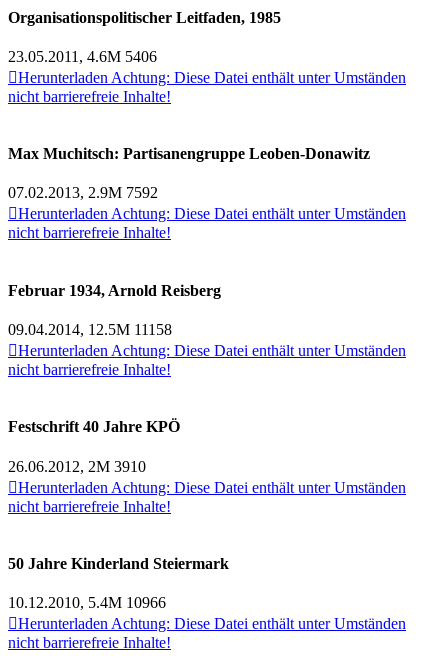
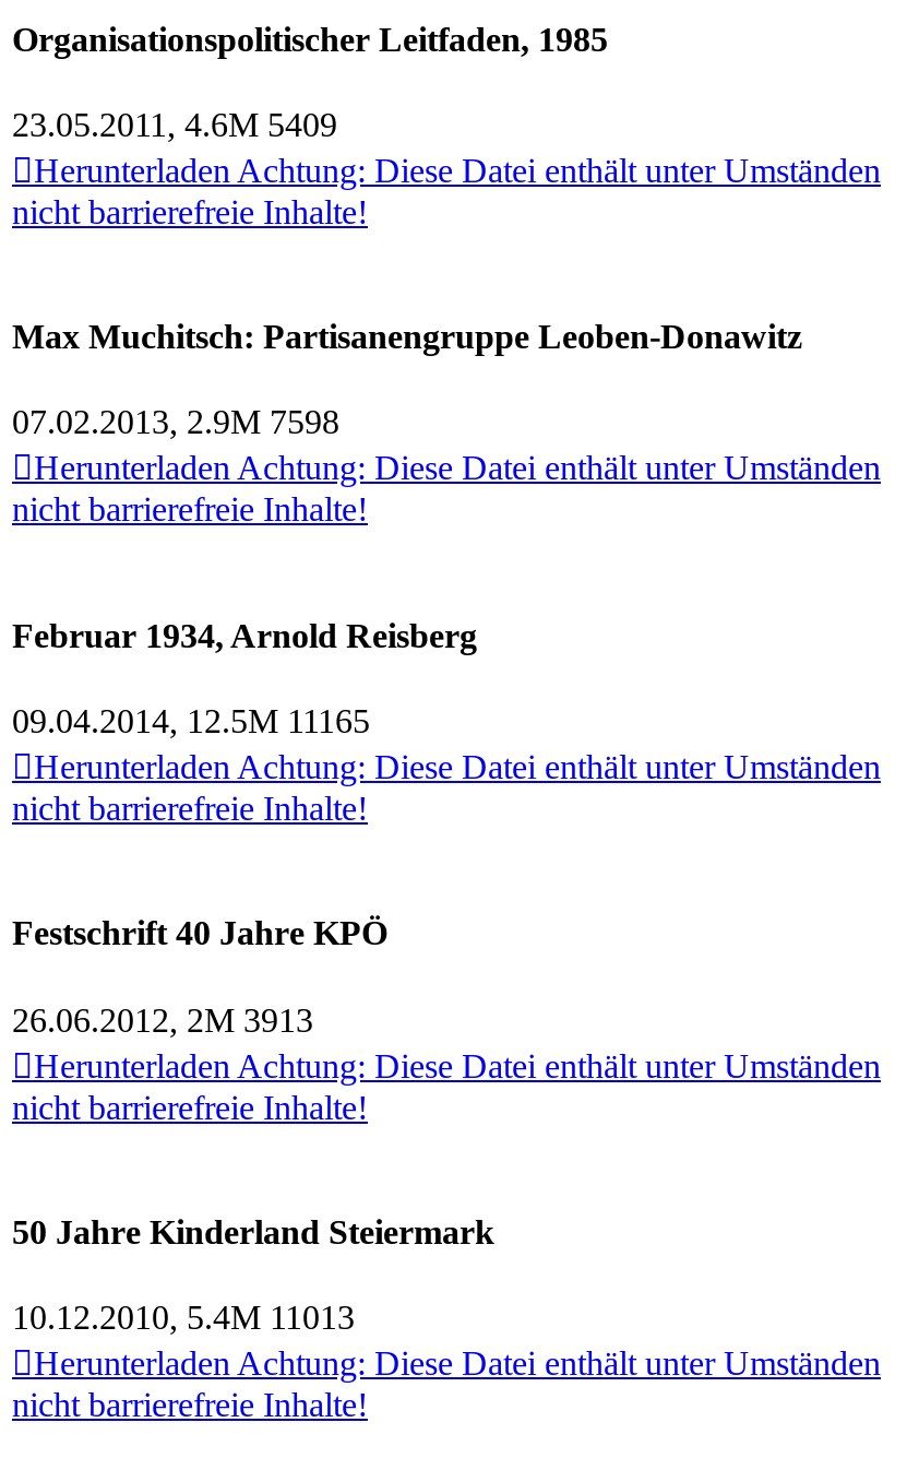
[8,48,157,65] 23.05.2011, 4.6M 5406 -> [12,106,337,143] 23.05.2011, 4.6M 5409
[8,184,158,201] 07.02.2013, 2.9M 7592 -> [12,404,339,441] 07.02.2013, 2.9M 7598
[8,321,172,338] 09.04.2014, 12.5M 11158 -> [12,702,370,739] 09.04.2014, 12.5M 11165
[8,457,146,474] 26.06.2012, 2M 3910 -> [12,1000,313,1038] 26.06.2012, 2M 3913
[8,594,166,611] 10.12.2010, 5.4M 10966 -> [12,1299,355,1336] 10.12.2010, 5.4M 11013

